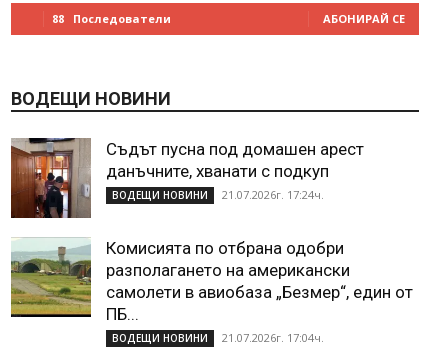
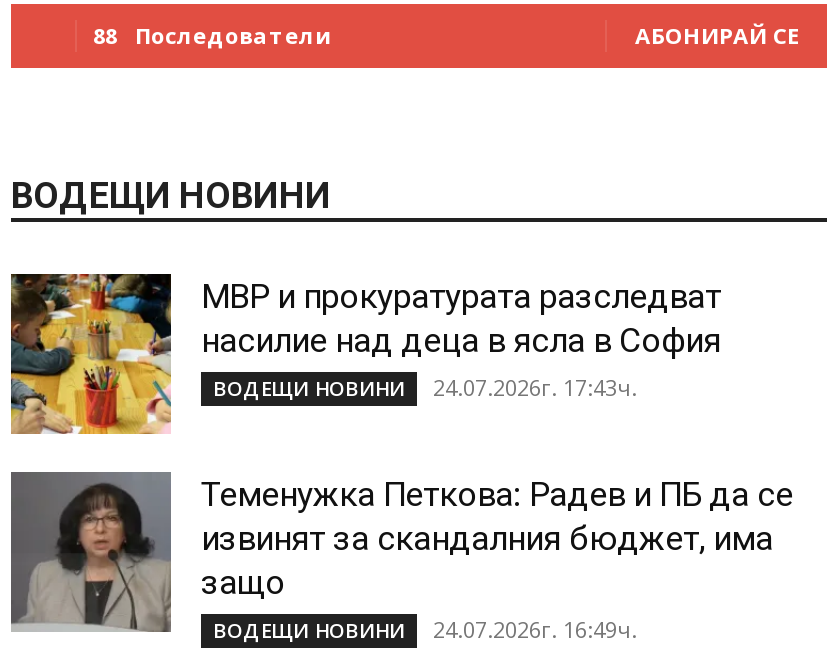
[10,137,364,219] [image] | Съдът пусна под домашен арест | данъчните, хванати с подкуп -> [9,272,721,436] [image] | МВР и прокуратурата разследват | насилие над деца в ясла в София
[112,187,324,202] ВОДЕЩИ НОВИНИ 21.07.2026г. 17:24ч. -> [213,373,637,403] ВОДЕЩИ НОВИНИ 24.07.2026г. 17:43ч.
[11,237,413,324] [image] | Комисията по отбрана одобри | разполагането на американски | самолети в авиобаза „Безмер“, един от | ПБ... -> [11,470,793,634] [image] | Теменужка Петкова: Радев и ПБ да се | извинят за скандалния бюджет, има | защо
[112,330,324,345] ВОДЕЩИ НОВИНИ 21.07.2026г. 17:04ч. -> [213,615,637,645] ВОДЕЩИ НОВИНИ 24.07.2026г. 16:49ч.

